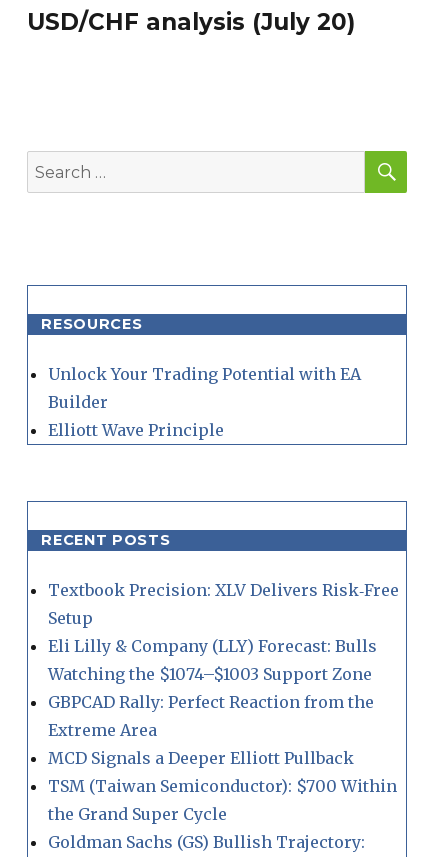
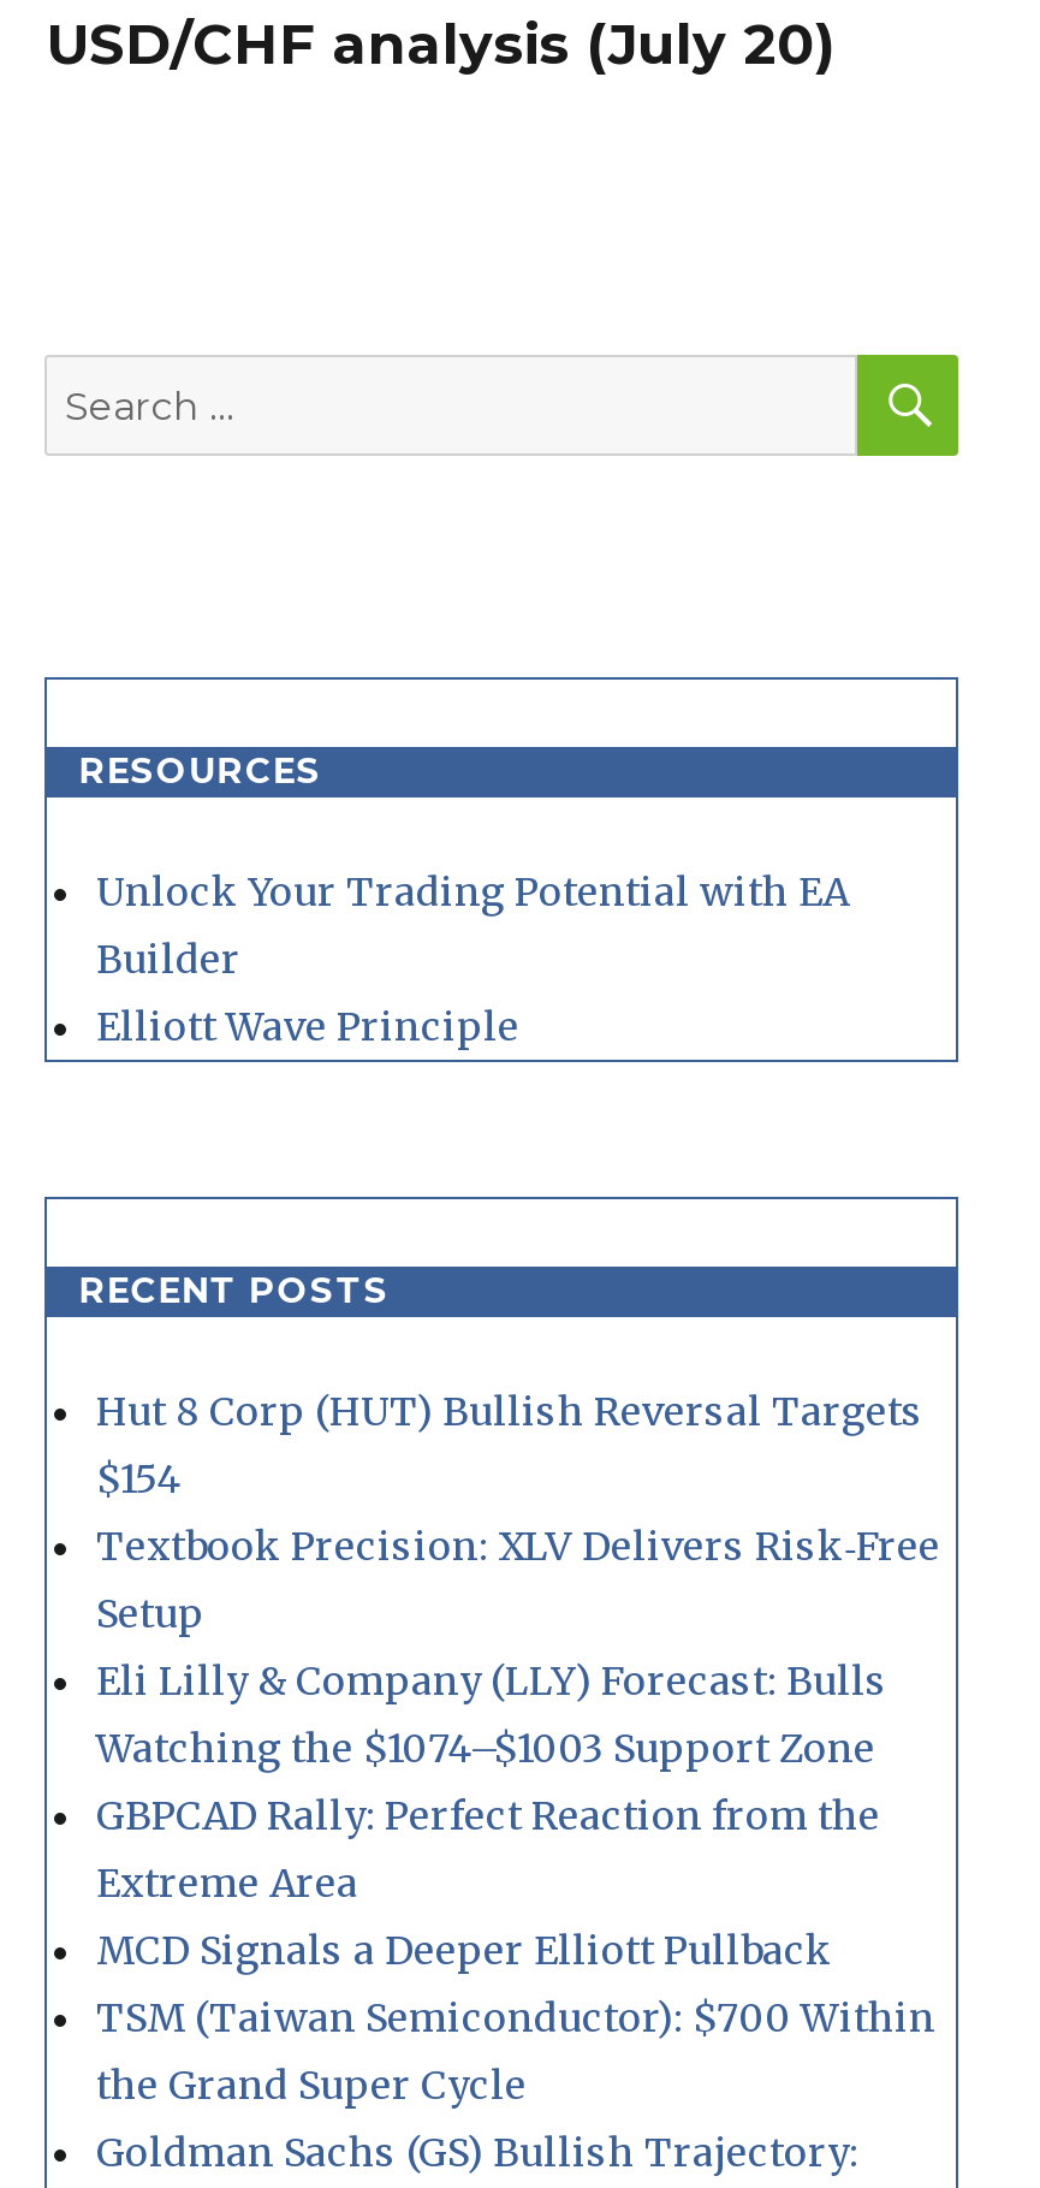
none -> [96,1388,923,1503] Hut 8 Corp (HUT) Bullish Reversal Targets | $154

